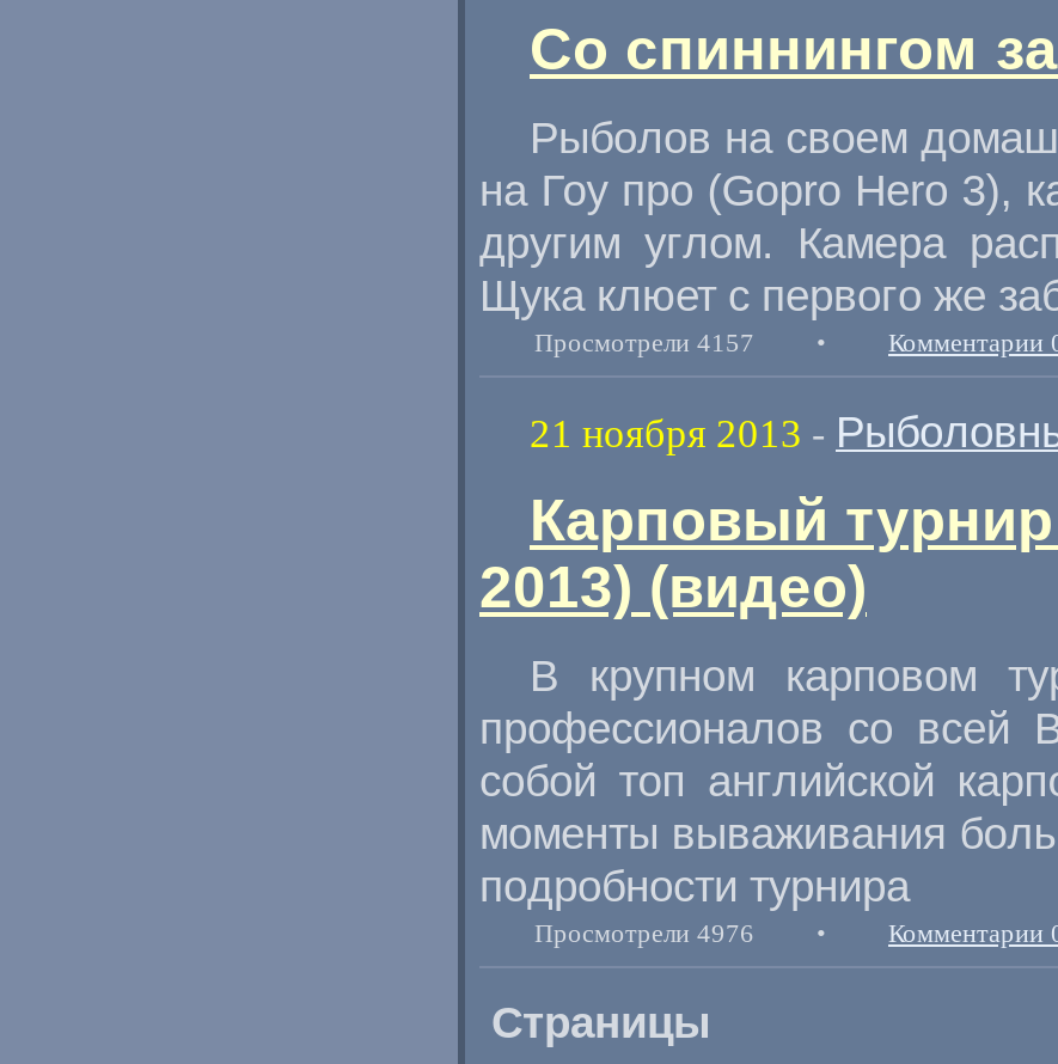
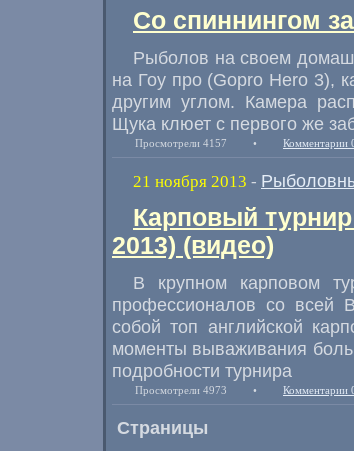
[534,918,754,947] Просмотрели 4976 -> [135,384,227,396] Просмотрели 4973

